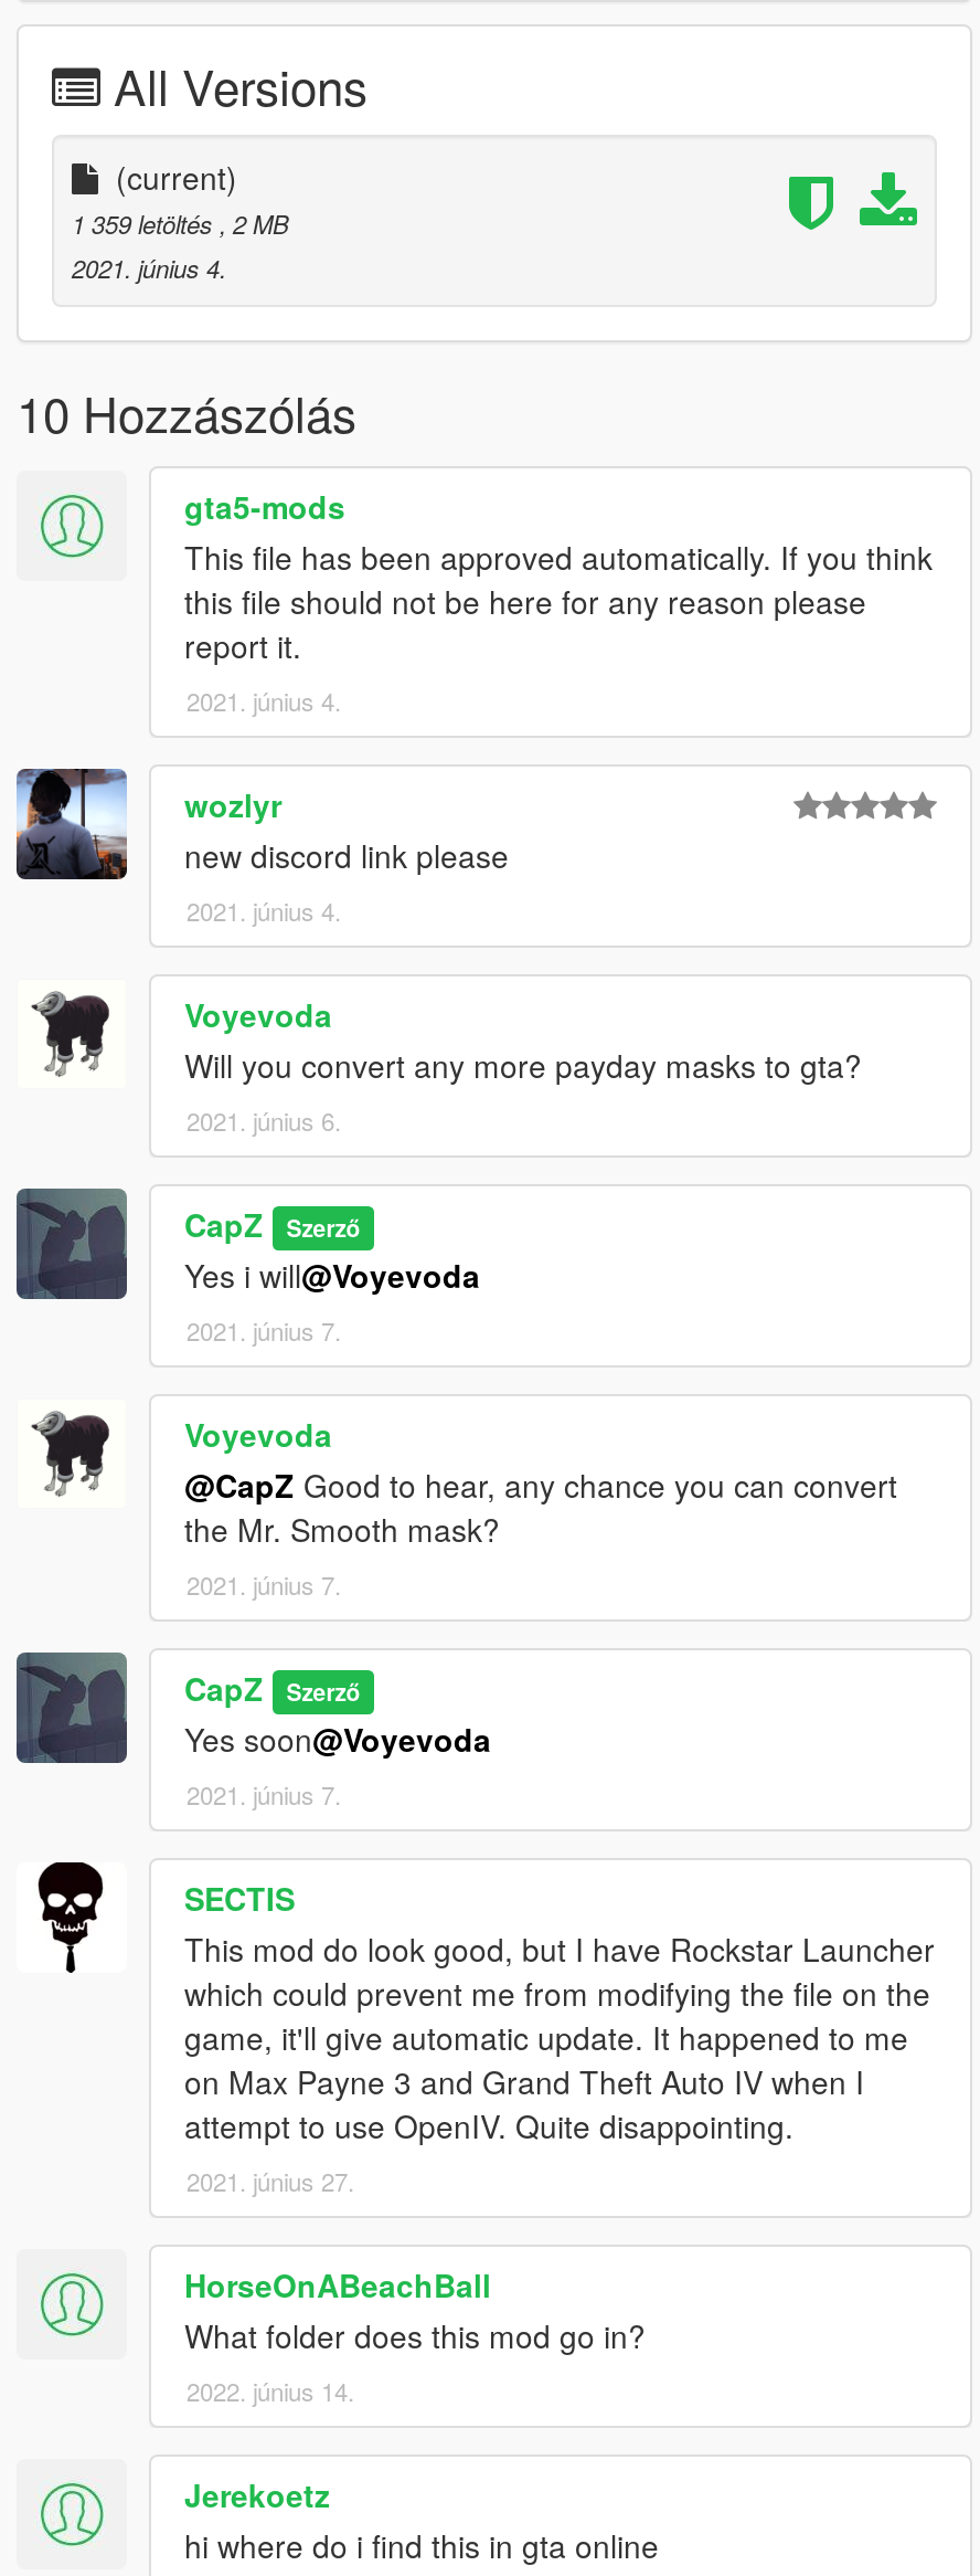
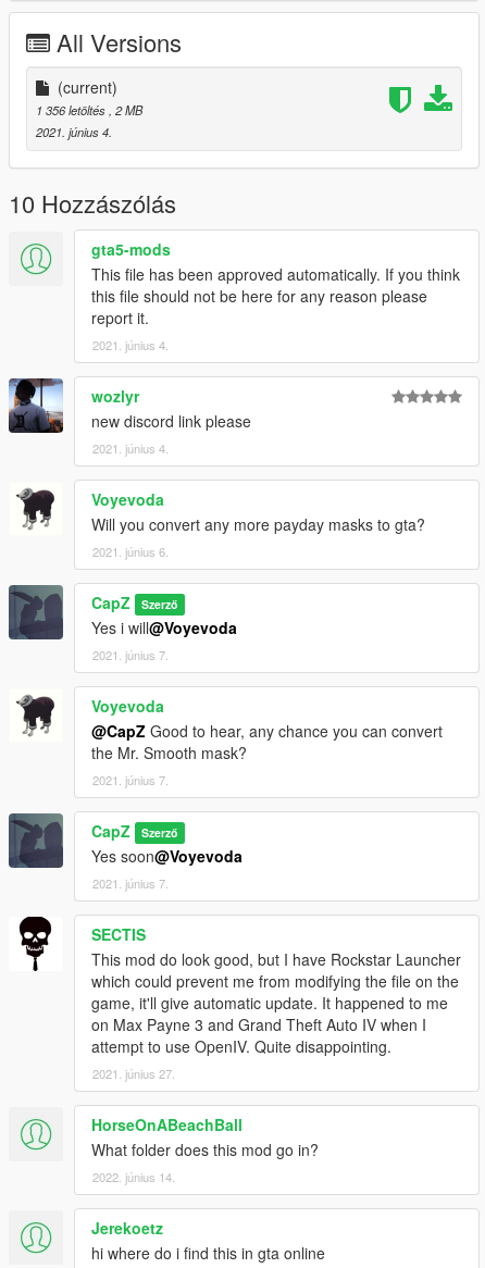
[72,205,288,240] 1 359 letöltés, 2 MB -> [36,101,142,118] 1 356 letöltés, 2 MB

